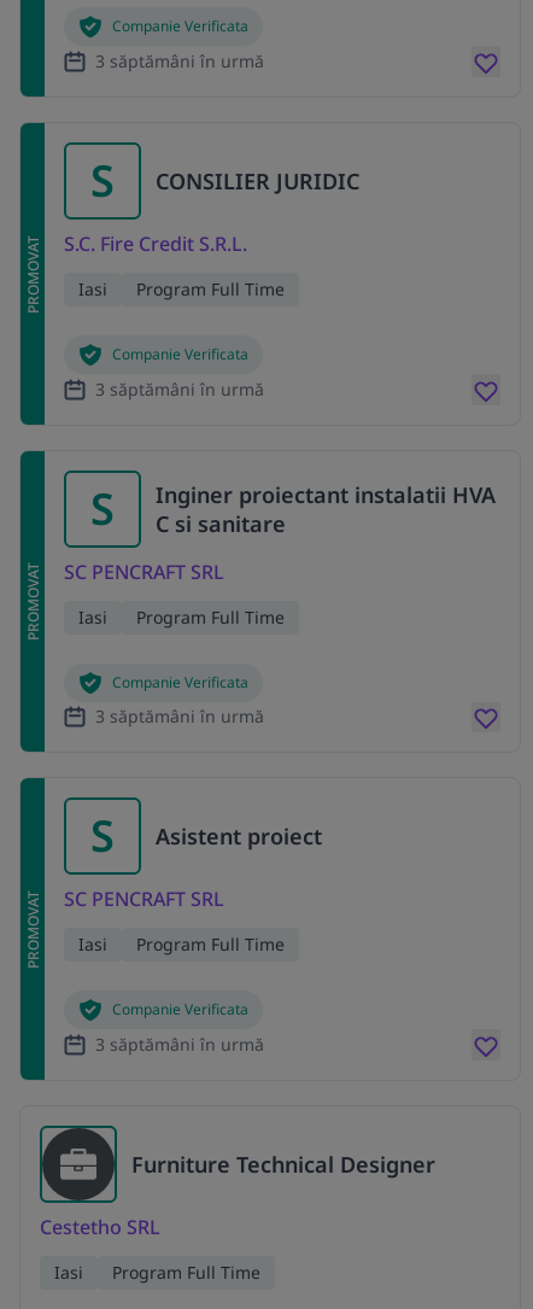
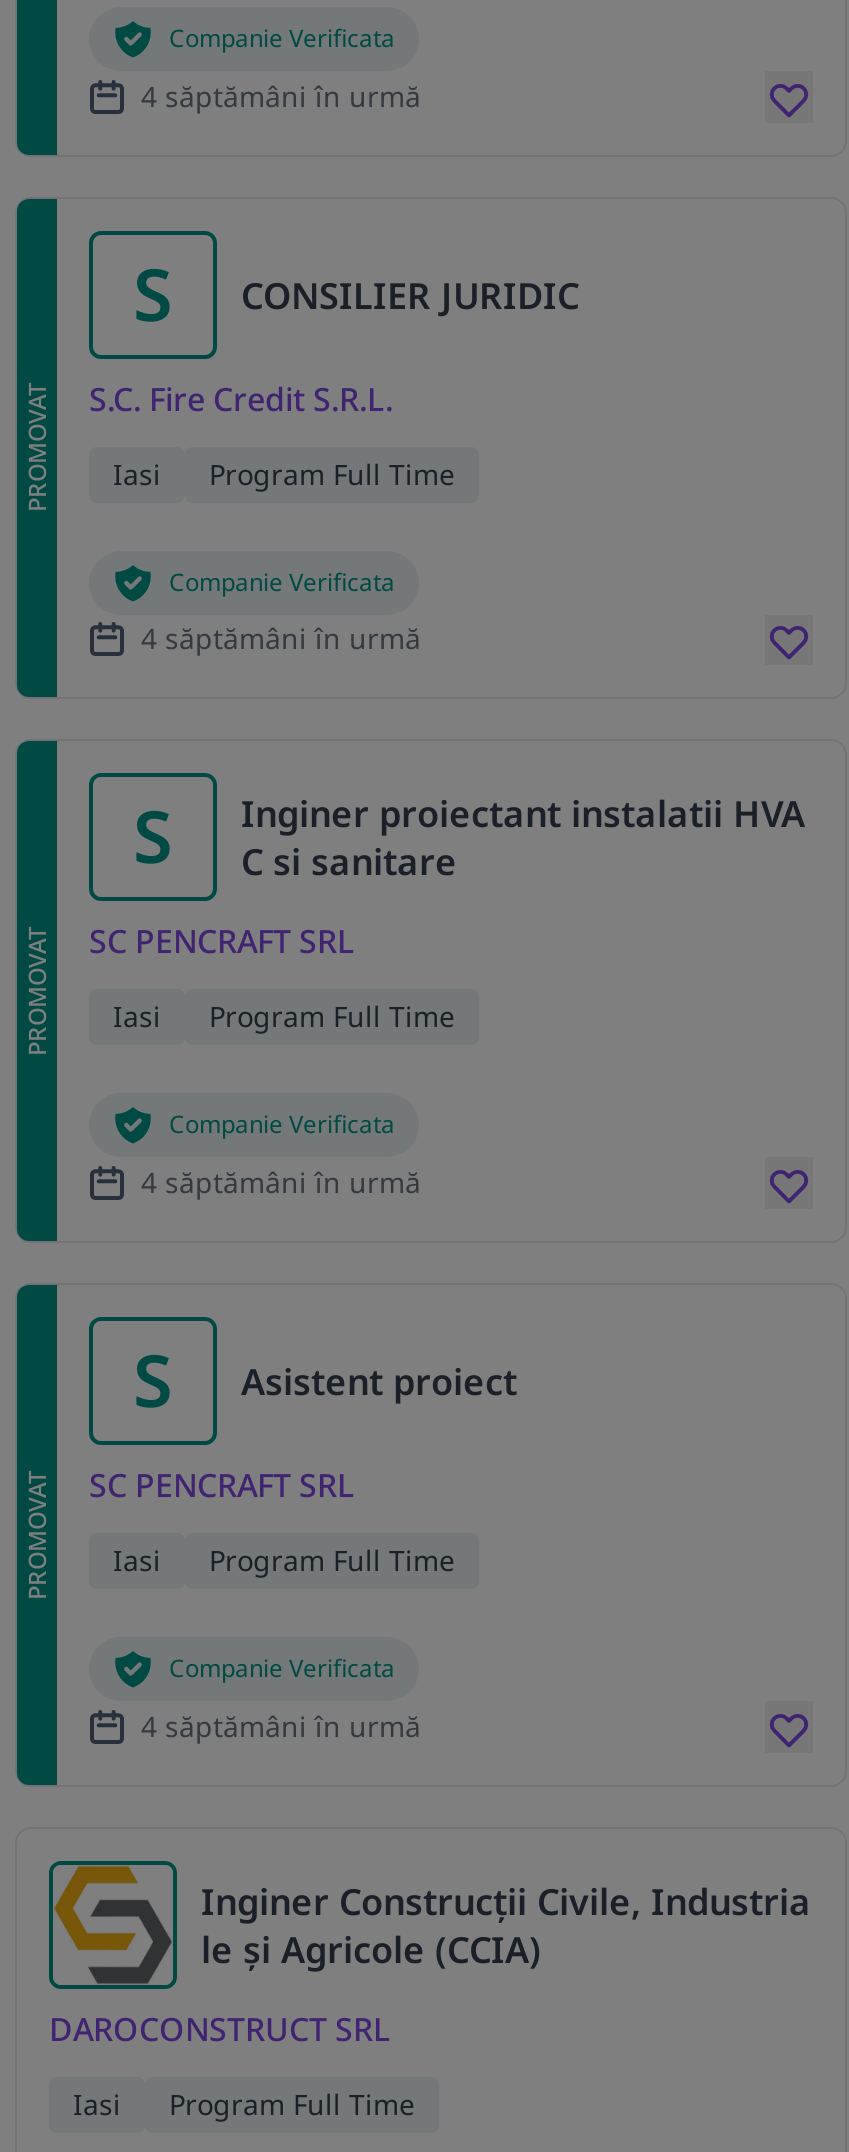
[95,49,264,72] 3 săptămâni în urmă -> [141,76,421,114] 4 săptămâni în urmă
[95,377,264,400] 3 săptămâni în urmă -> [141,620,421,658] 4 săptămâni în urmă
[95,705,264,728] 3 săptămâni în urmă -> [141,1163,421,1201] 4 săptămâni în urmă
[95,1033,264,1056] 3 săptămâni în urmă -> [141,1706,421,1744] 4 săptămâni în urmă
[40,1124,160,1240] [image] | Cestetho SRL -> [49,1860,391,2050] [image] | DAROCONSTRUCT SRL
[131,1150,435,1179] Furniture Technical Designer -> [201,1876,811,1972] Inginer Construcții Civile, Industria | le și Agricole (CCIA)

